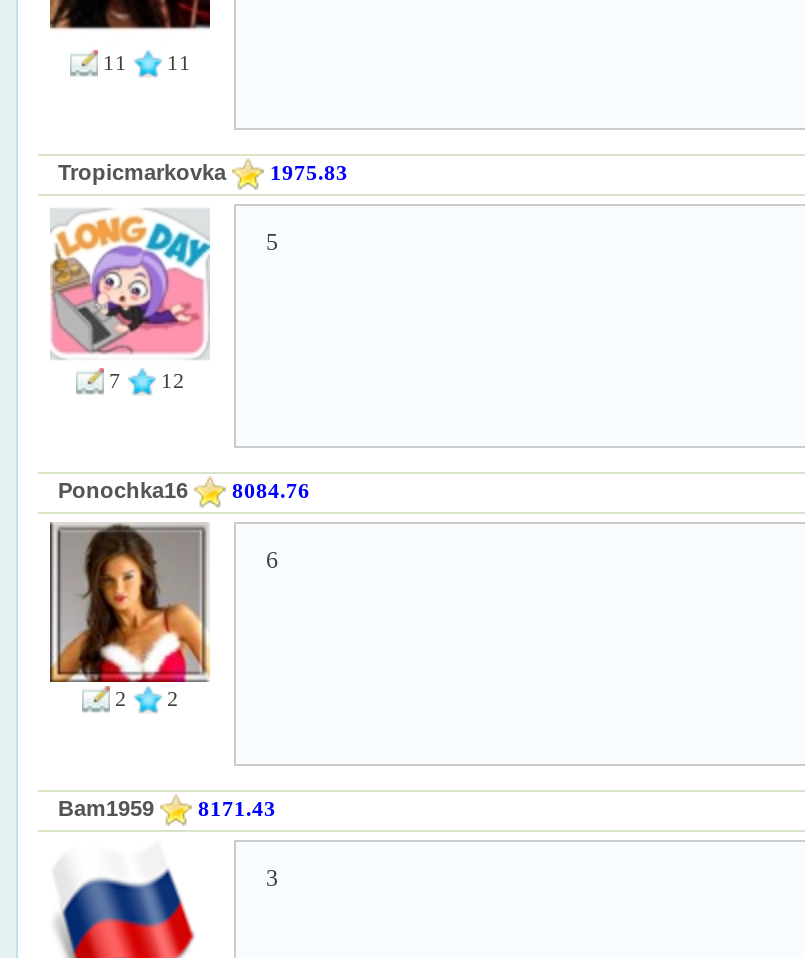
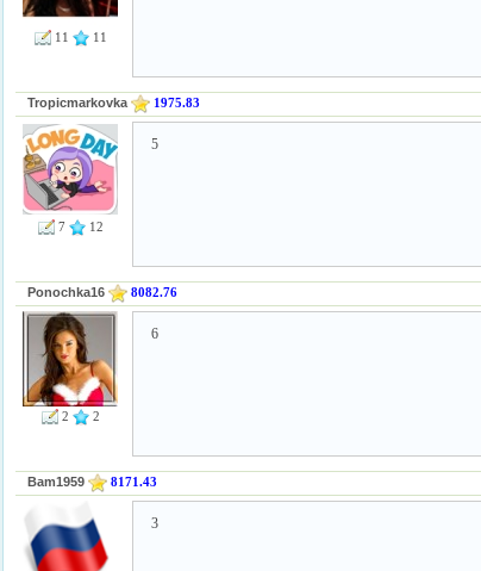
[58,478,310,502] Ponochka16 8084.76 -> [27,285,177,299] Ponochka16 8082.76

